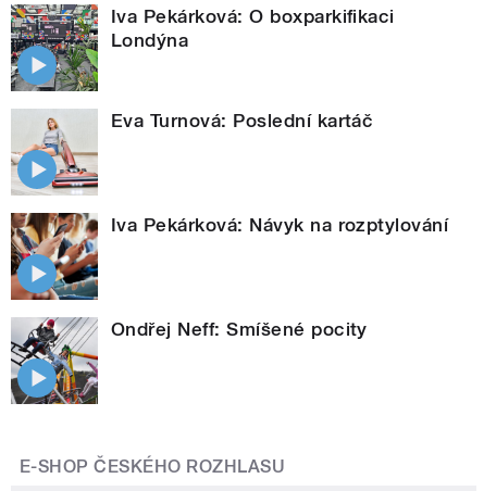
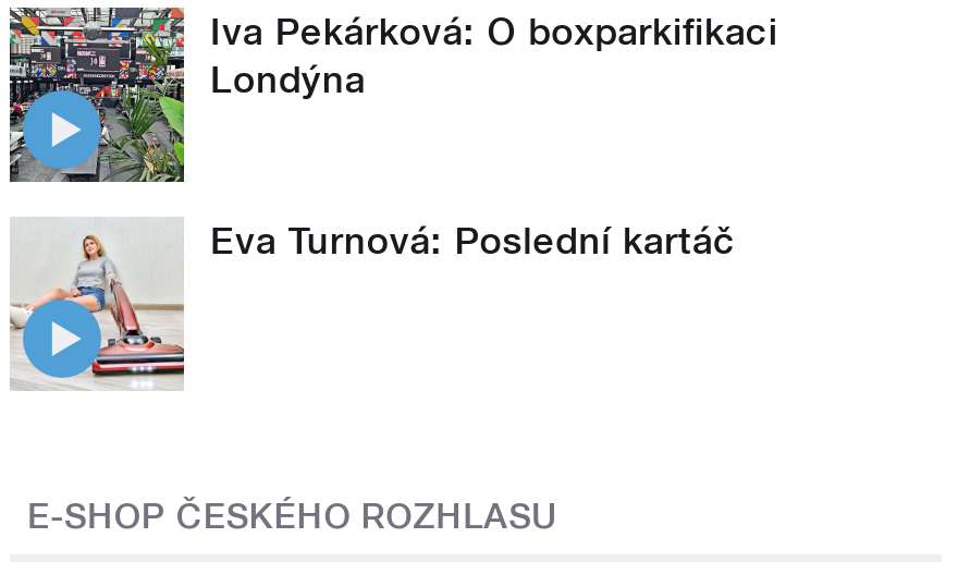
[10,212,448,301] [image] | Iva Pekárková: Návyk na rozptylování -> none
[10,317,368,405] [image] | Ondřej Neff: Smíšené pocity -> none

